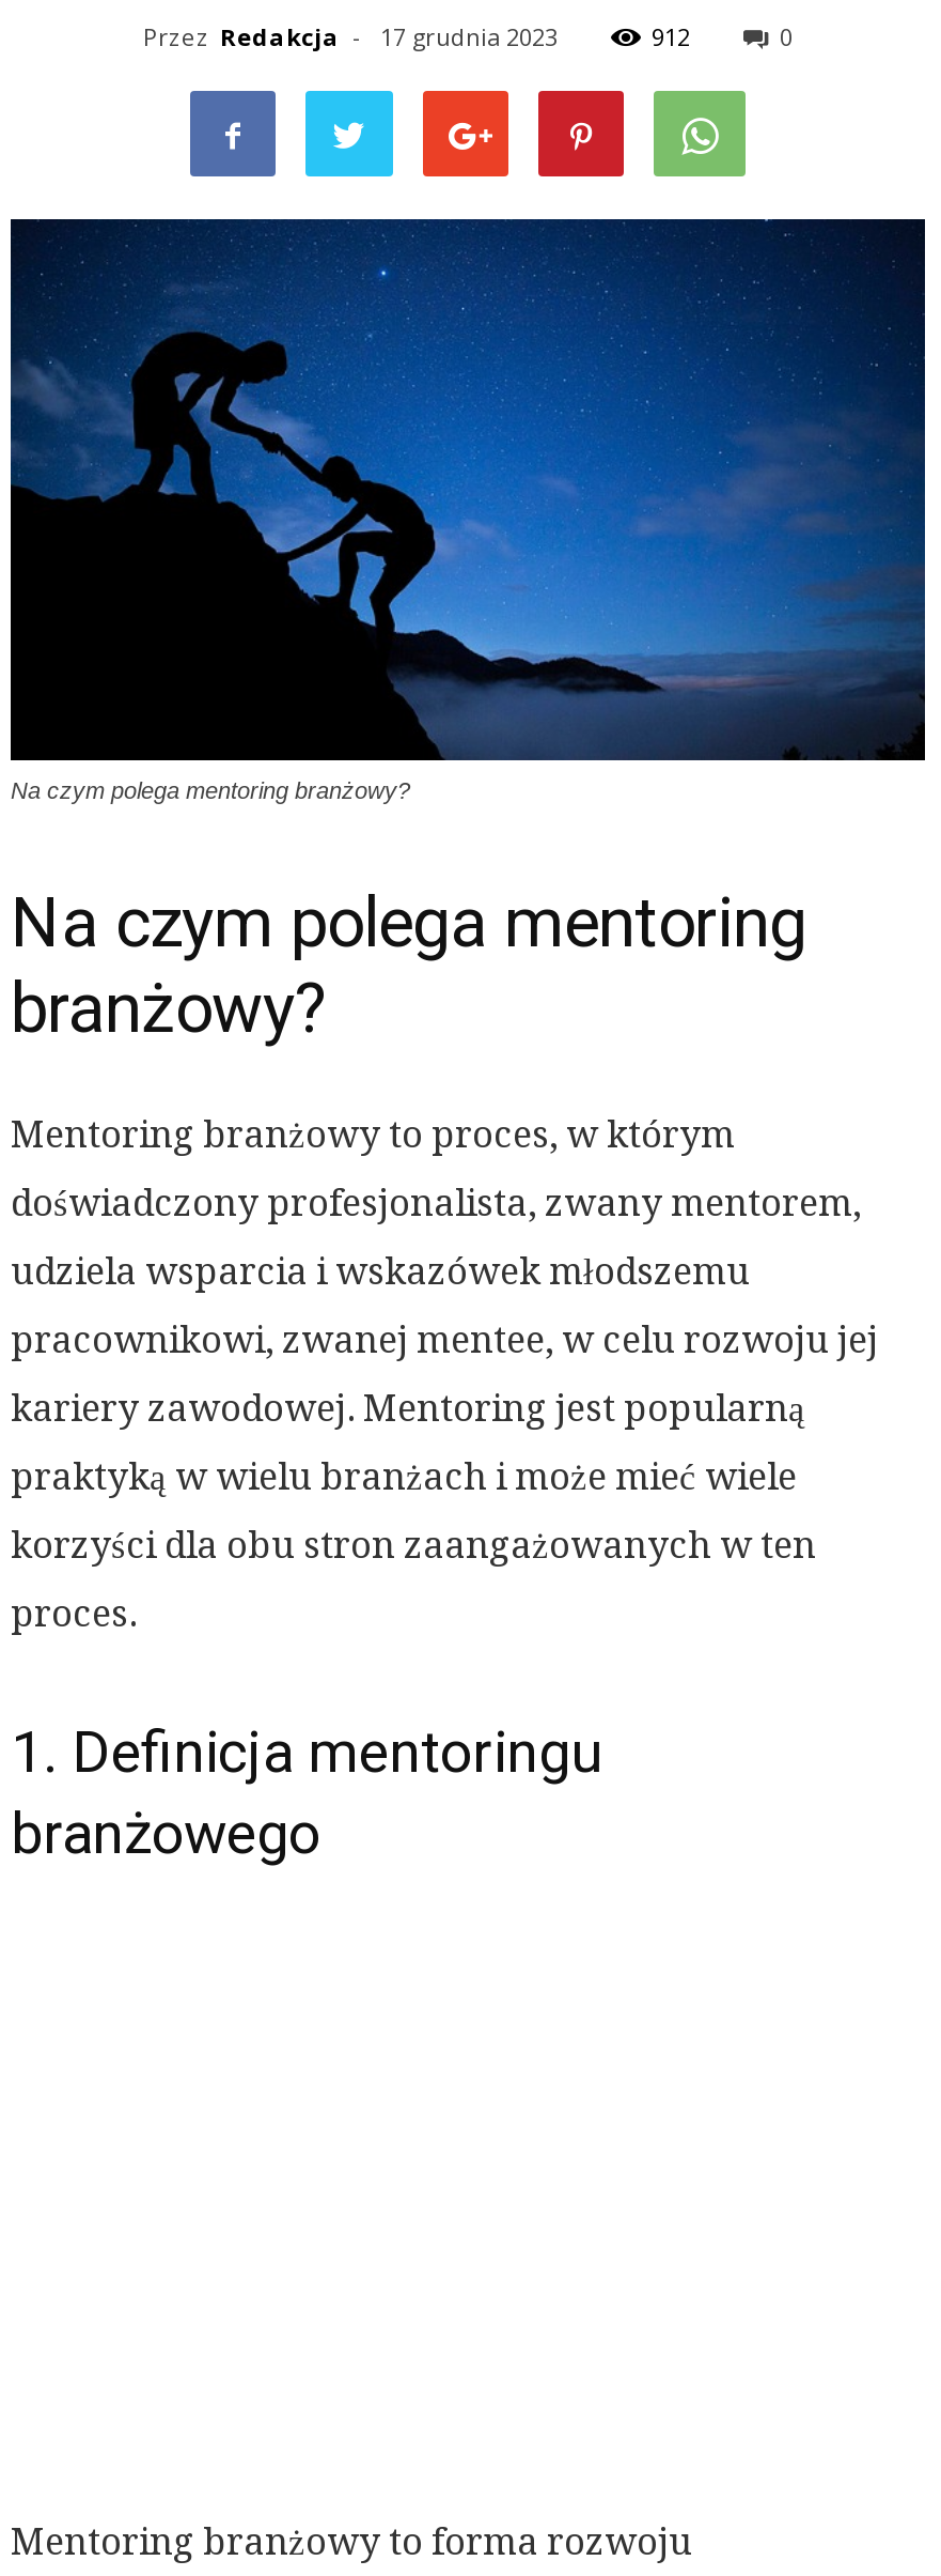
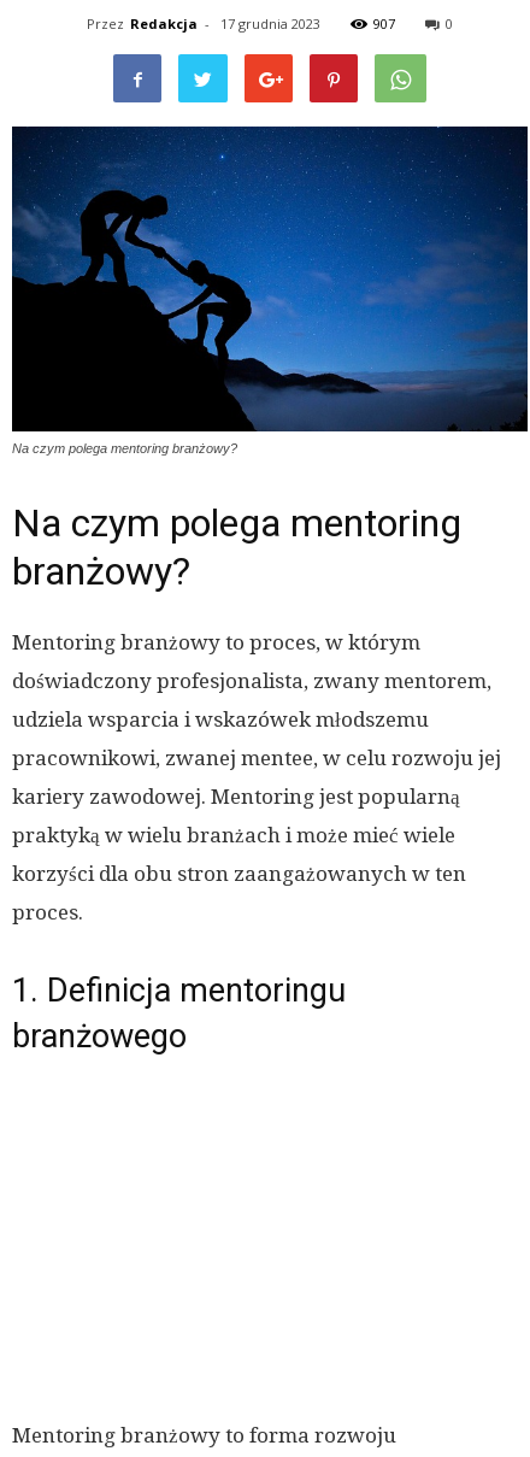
[652,20,690,52] 912 -> [373,14,395,33] 907

